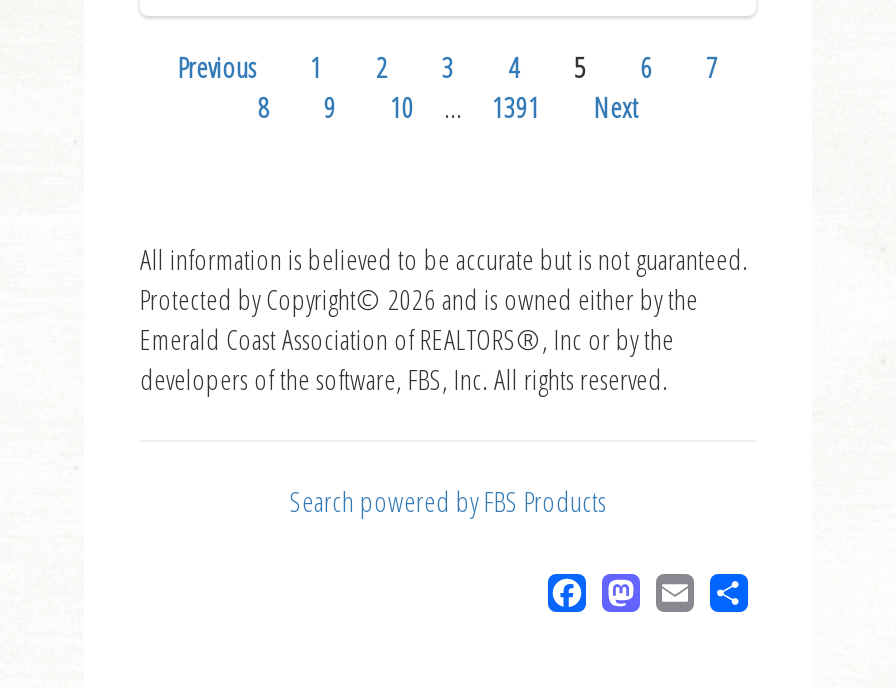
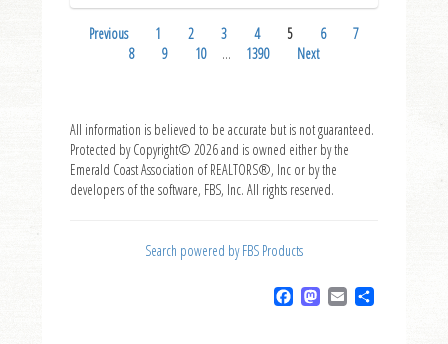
[492,88,540,126] 1391 -> [246,44,270,63] 1390

